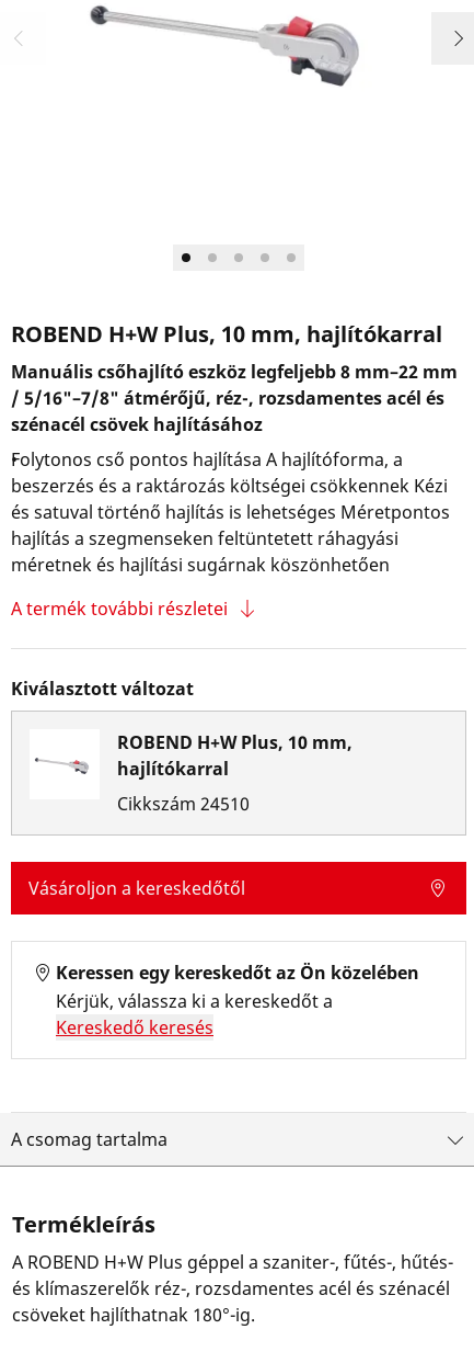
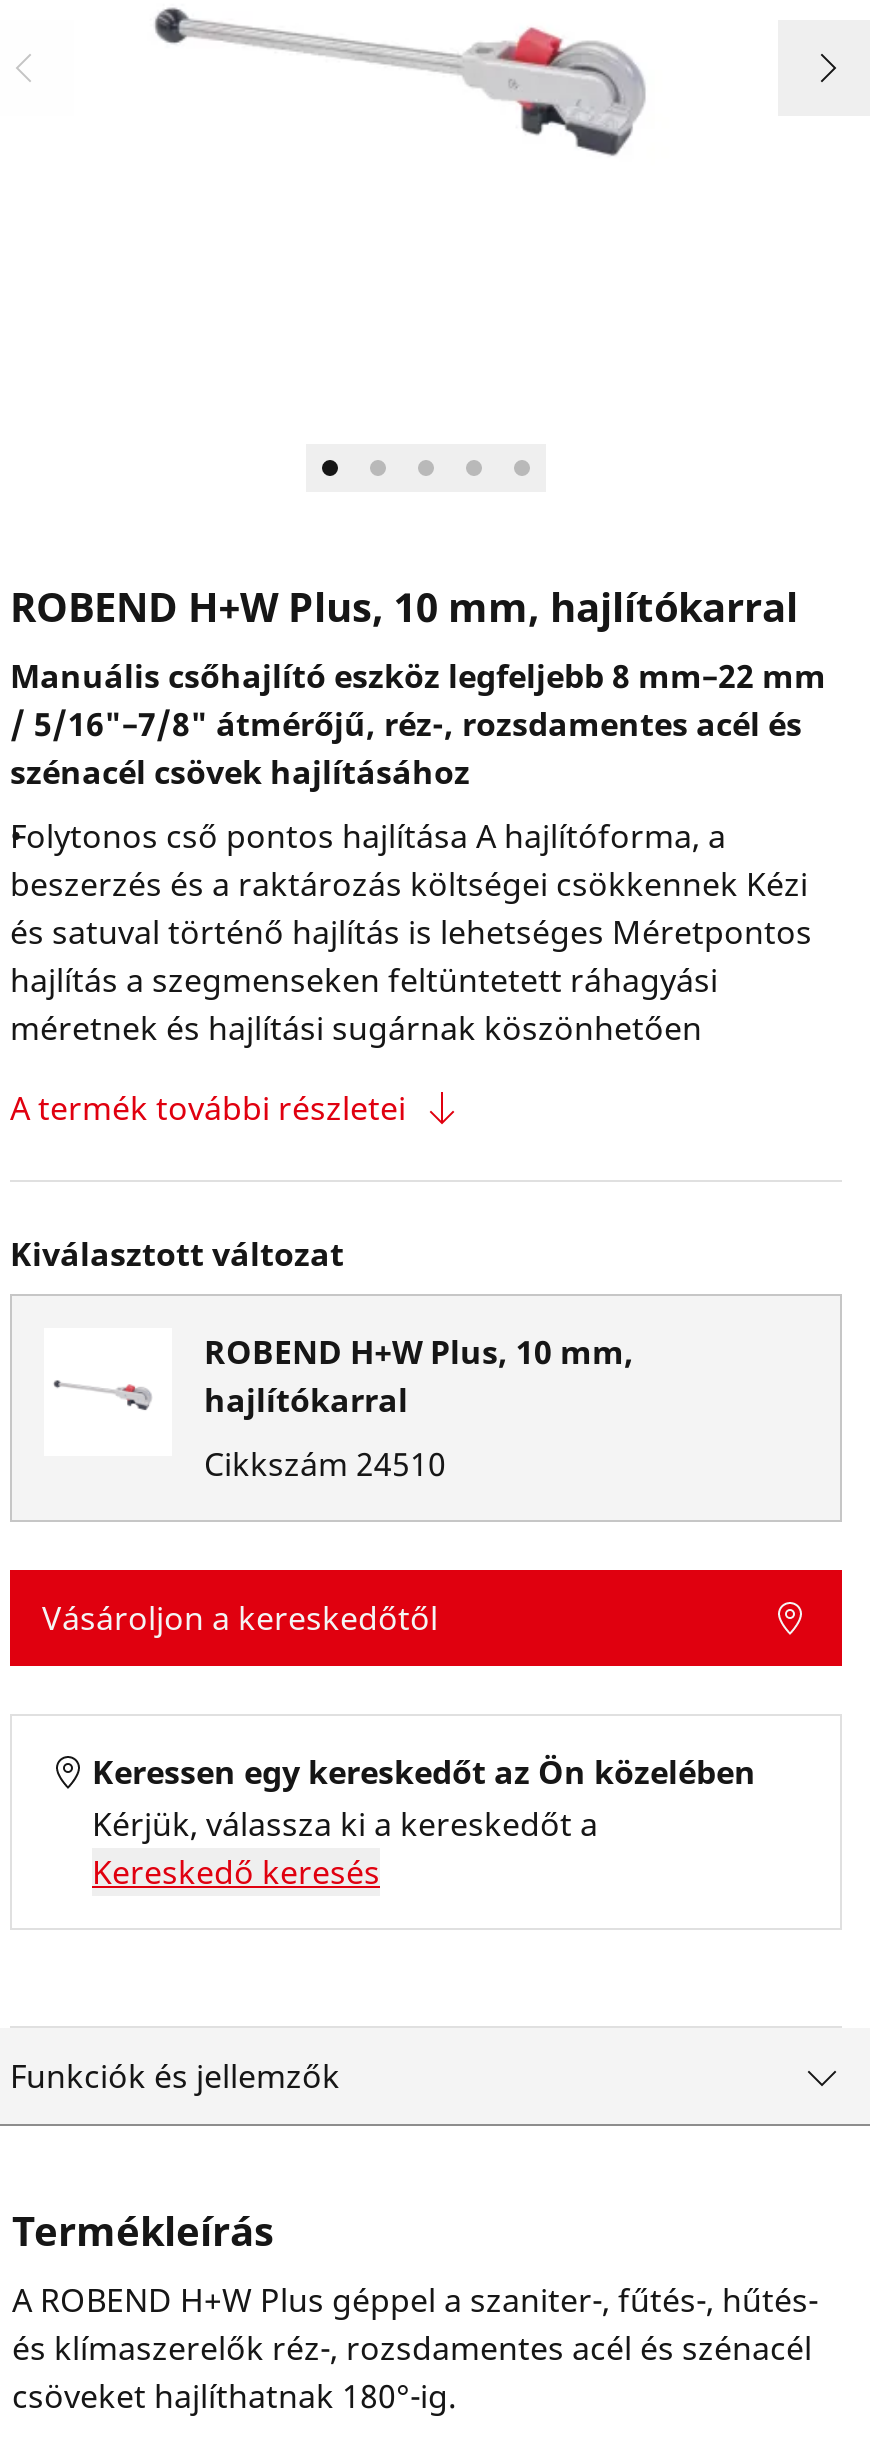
[11,1127,167,1151] A csomag tartalma -> [10,2054,340,2098] Funkciók és jellemzők

